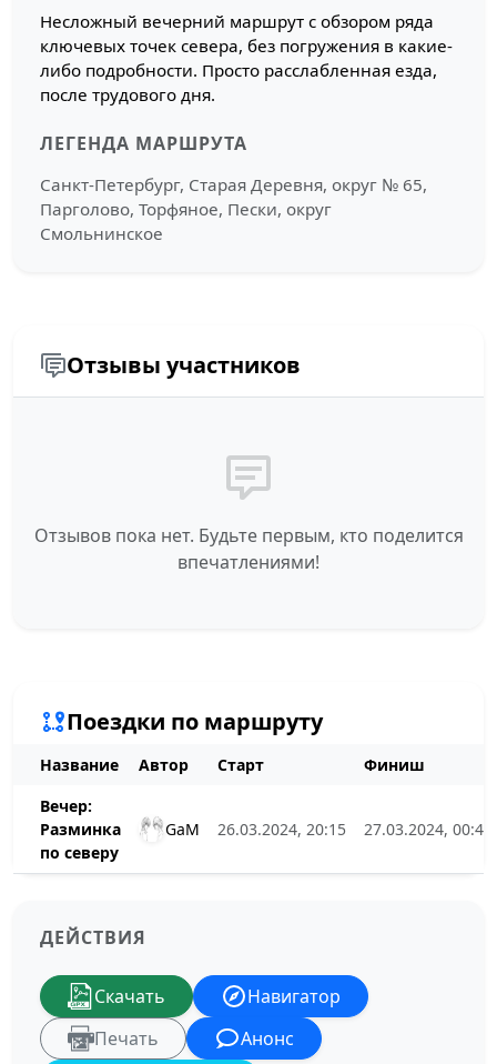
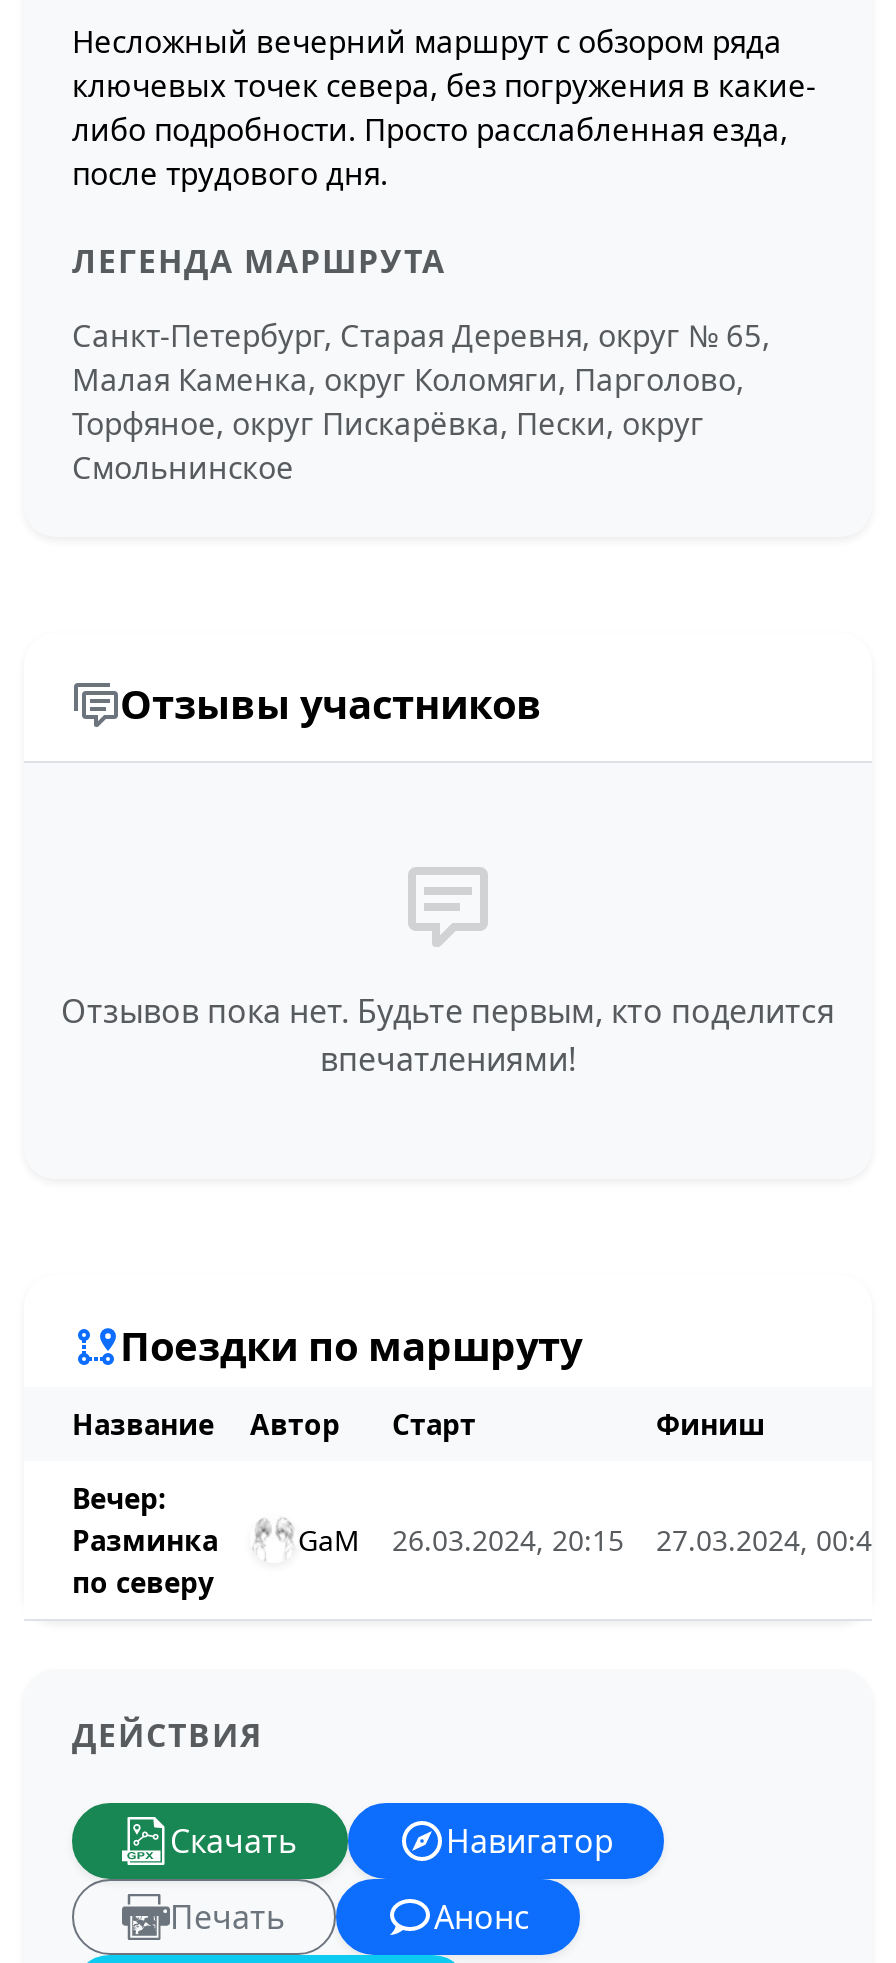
[40,198,332,220] Парголово, Торфяное, Пески, округ -> [72,359,744,443] Малая Каменка, округ Коломяги, Парголово, | Торфяное, округ Пискарёвка, Пески, округ

